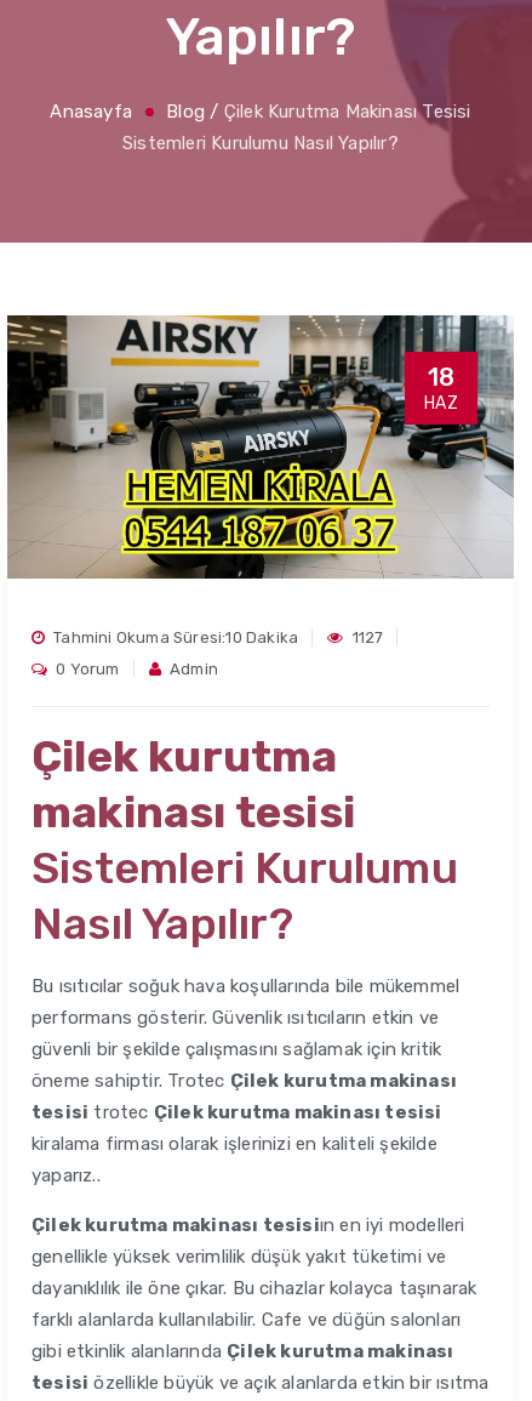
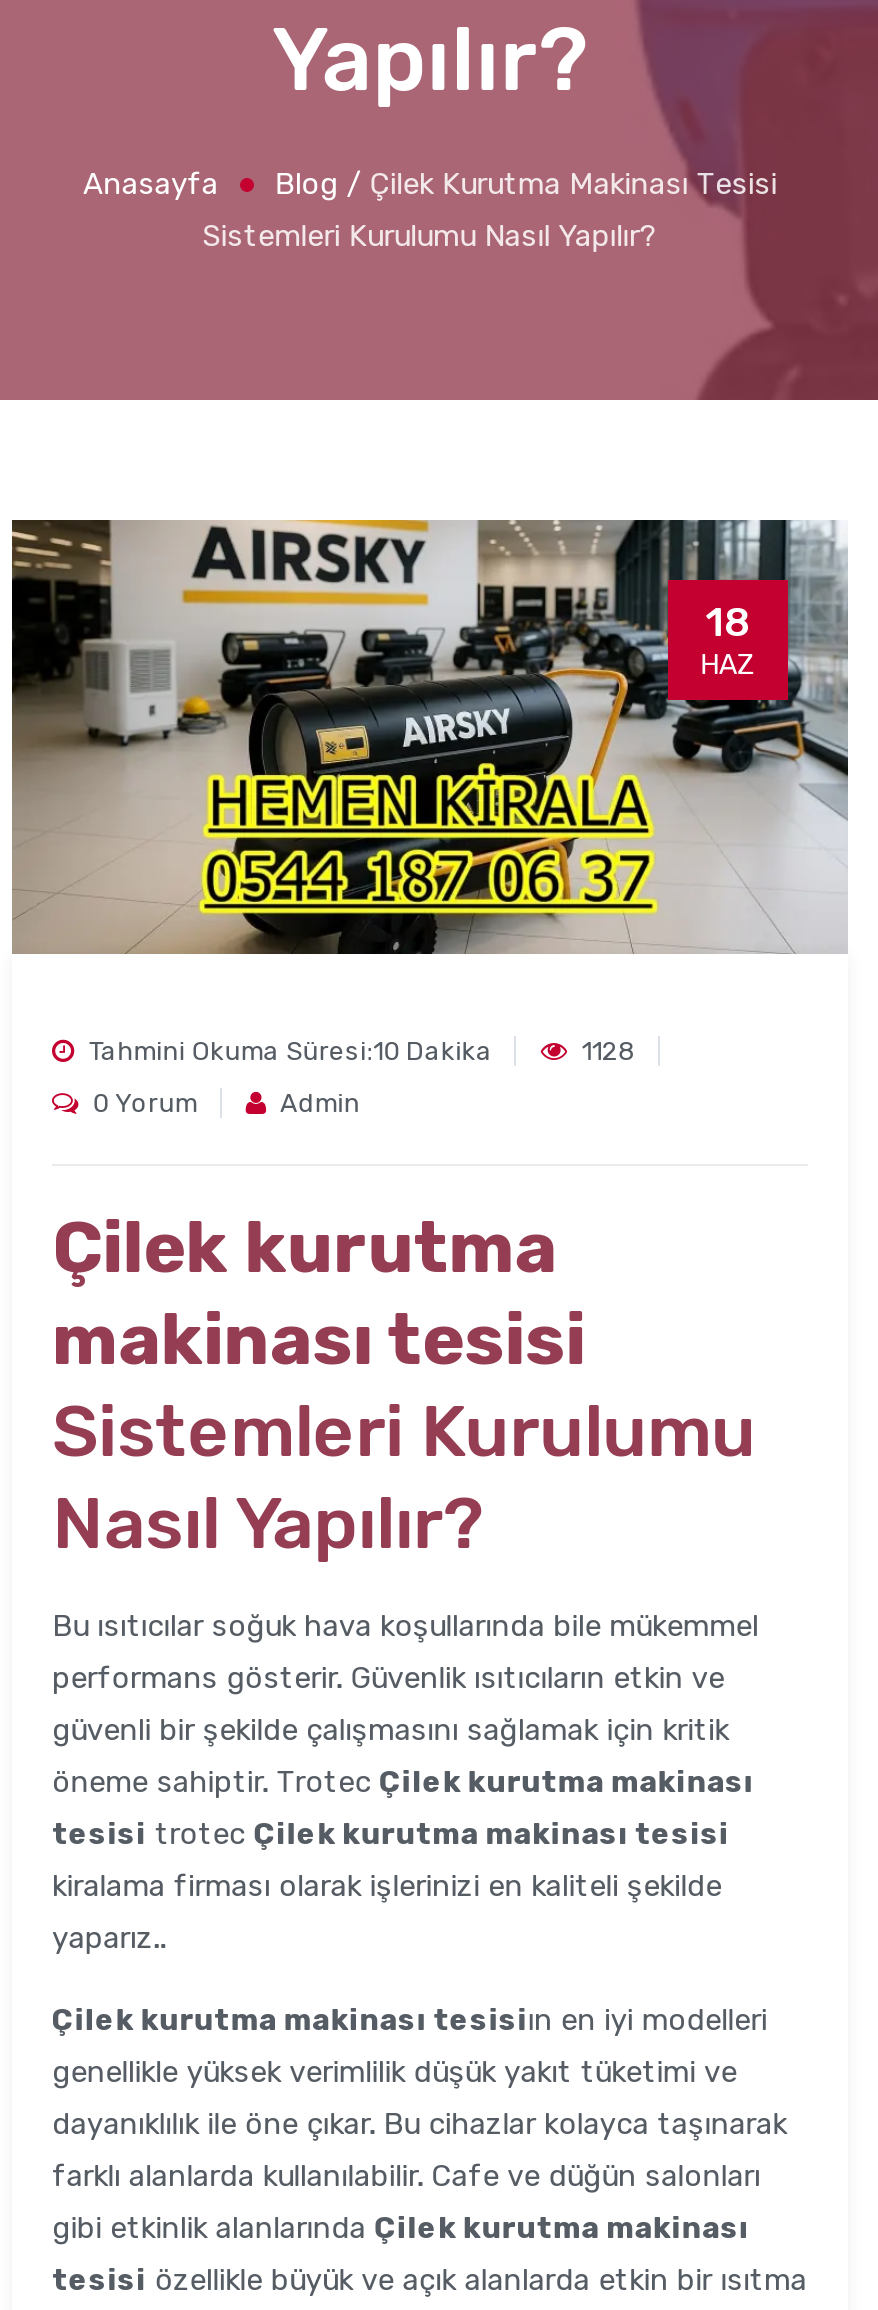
[352,629,383,647] 1127 -> [581,1037,637,1067] 1128

